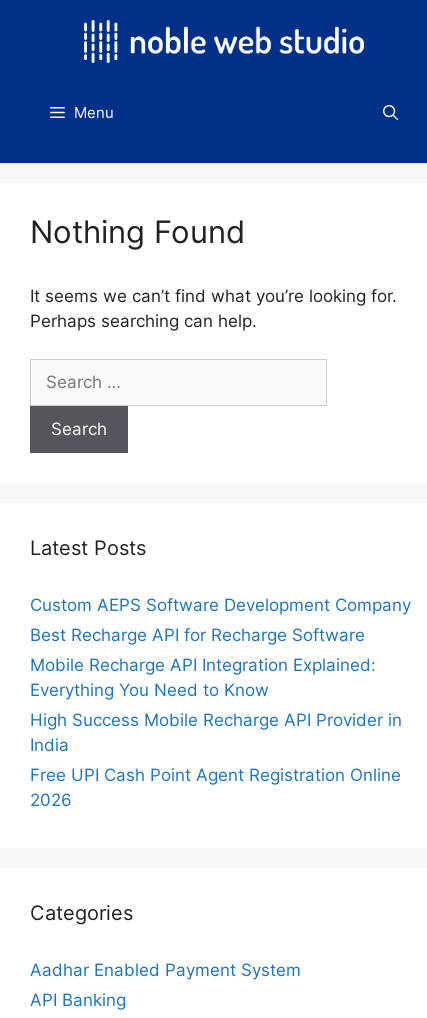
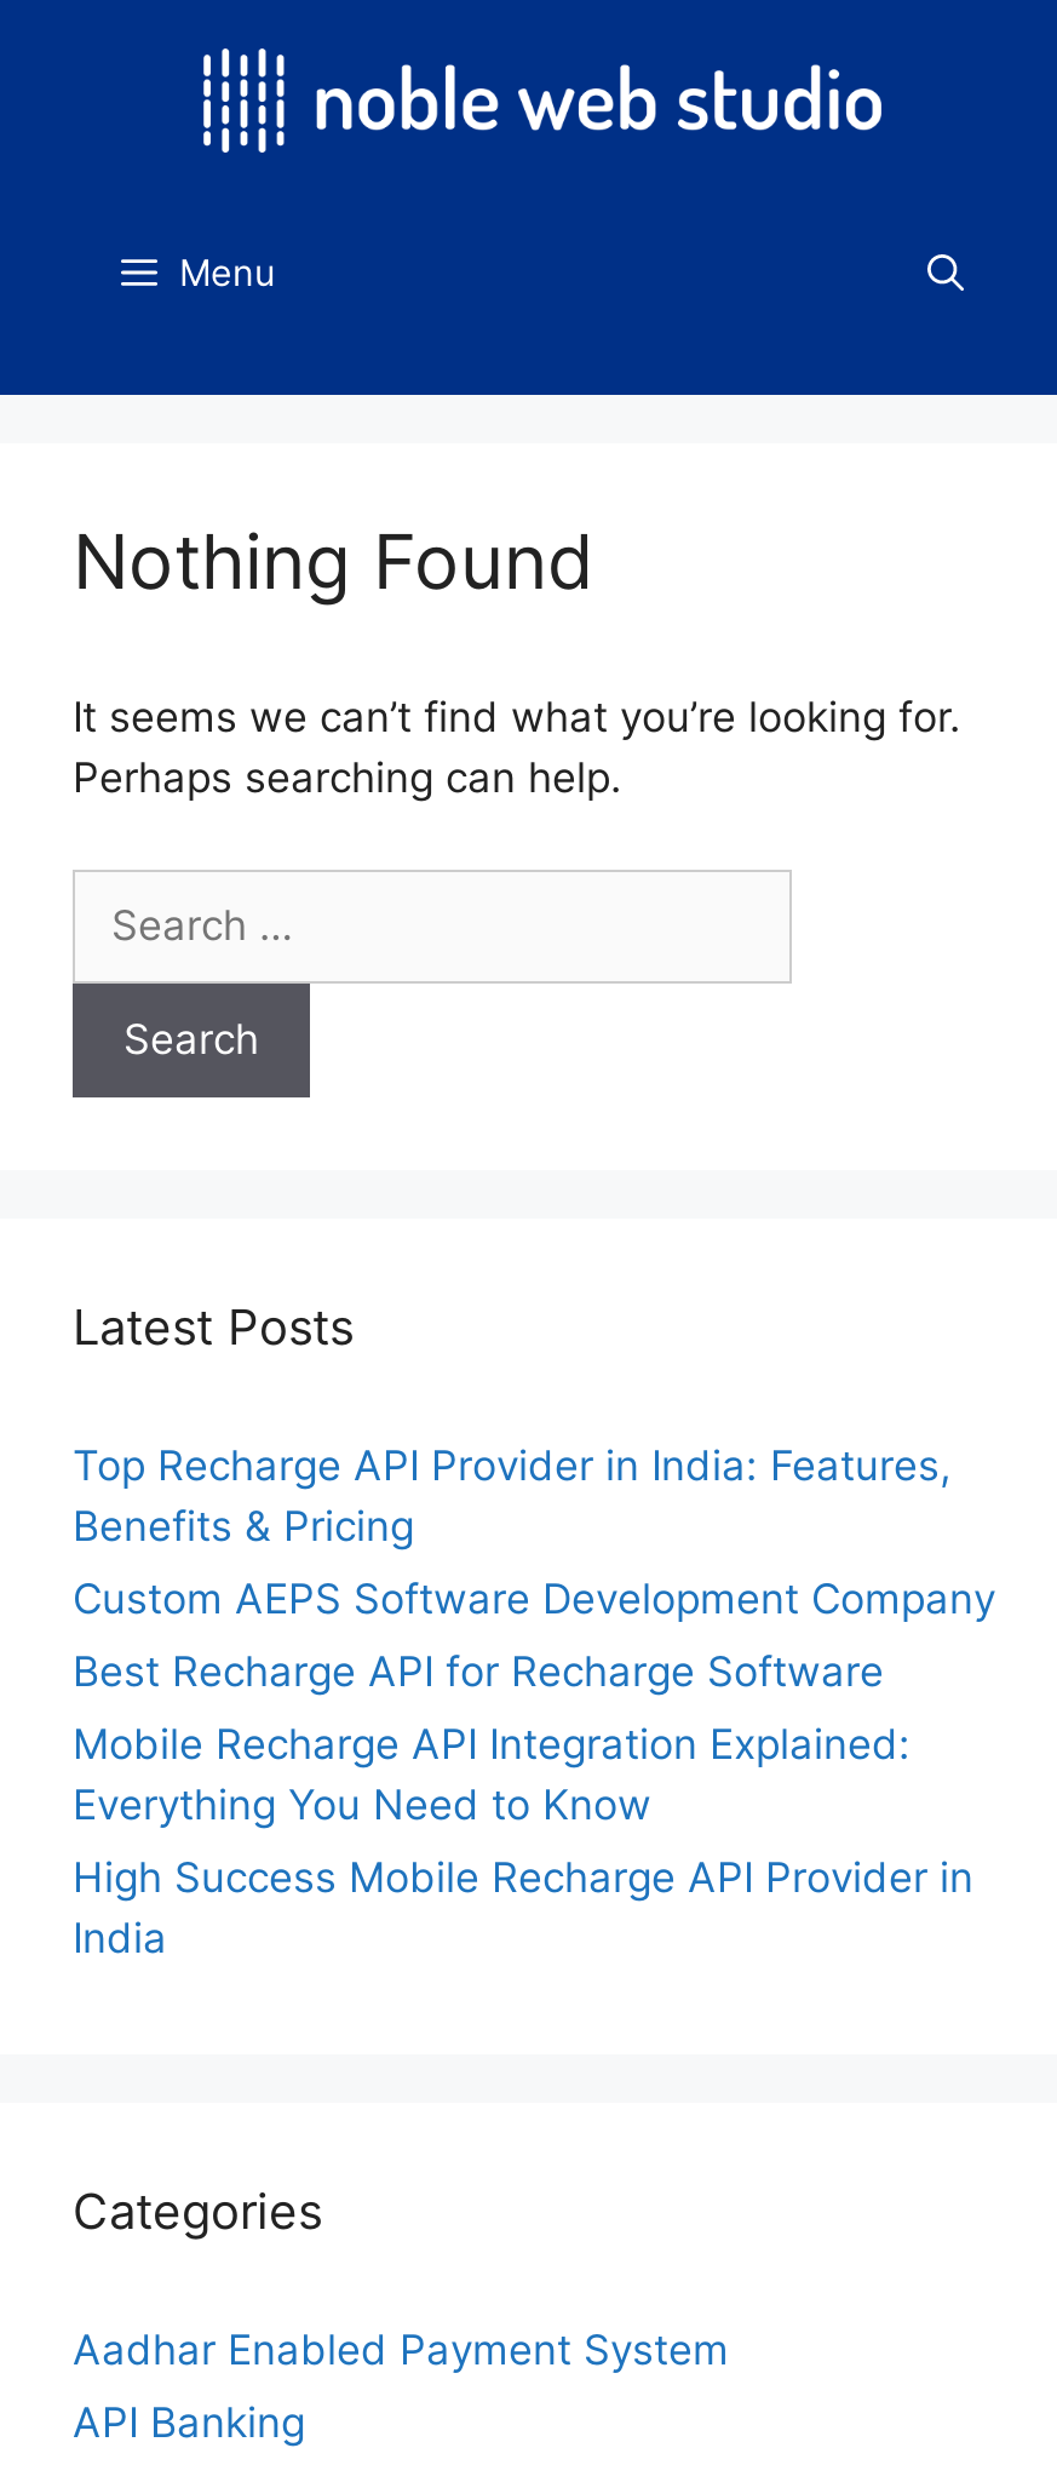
none -> [73,1442,952,1551] Top Recharge API Provider in India: Features, | Benefits & Pricing
moved [30,595,411,755] -> [73,1576,995,1963]: Custom AEPS Software Development Company | Best Recharge API for Recharge Software | Mobile Recharge API Integration Explained: | Everything You Need to Know | High Success Mobile Recharge API Provider in | India
[30,765,401,810] Free UPI Cash Point Agent Registration Online | 2026 -> none

